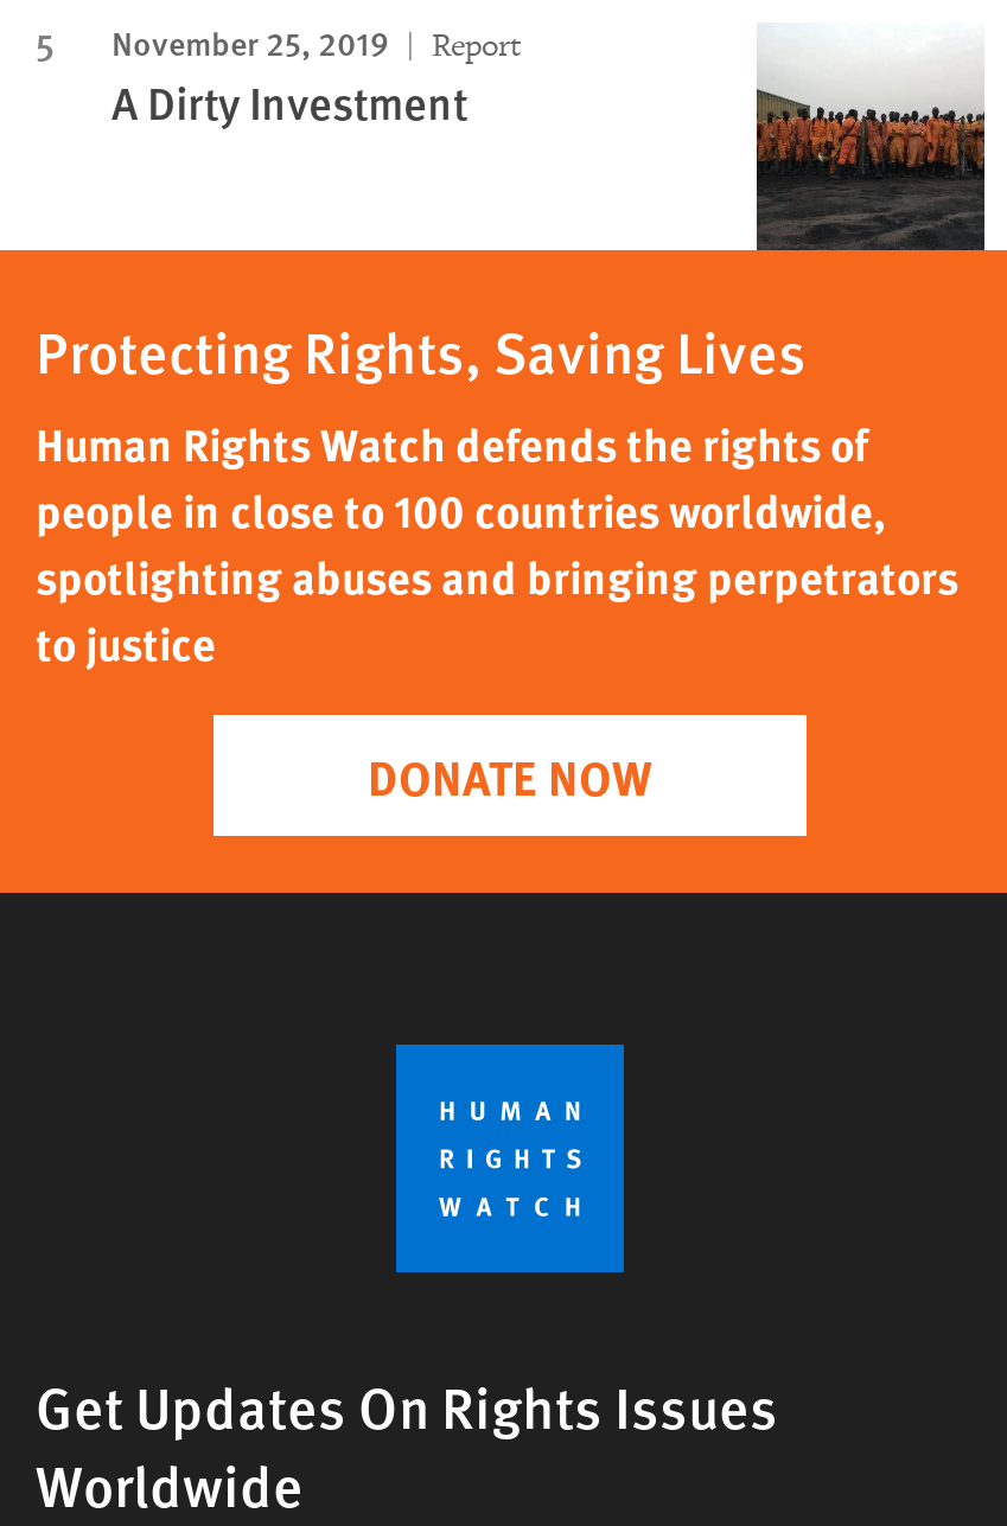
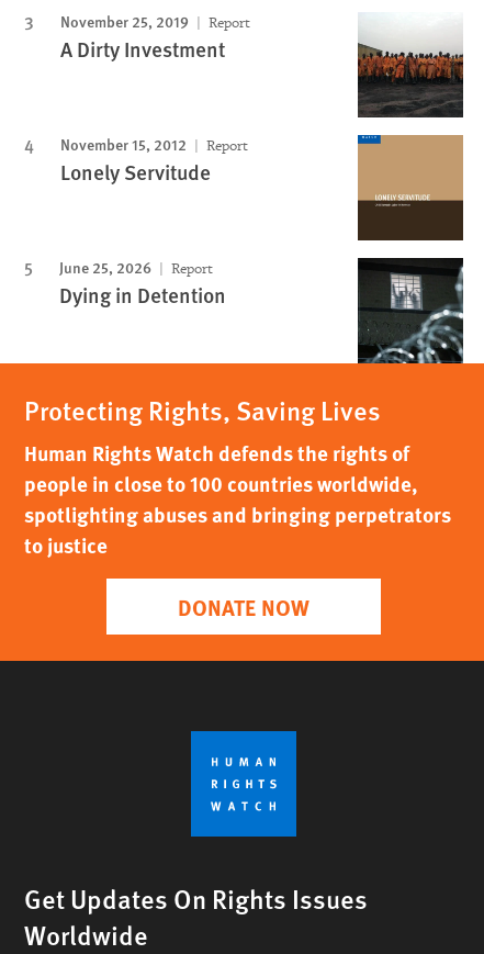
none -> [59,132,248,309] November 15, 2012 | Report | Lonely Servitude | June 25, 2026 | Report | Dying in Detention
none -> [357,134,464,242] [image]
none -> [357,257,464,364] [image]

